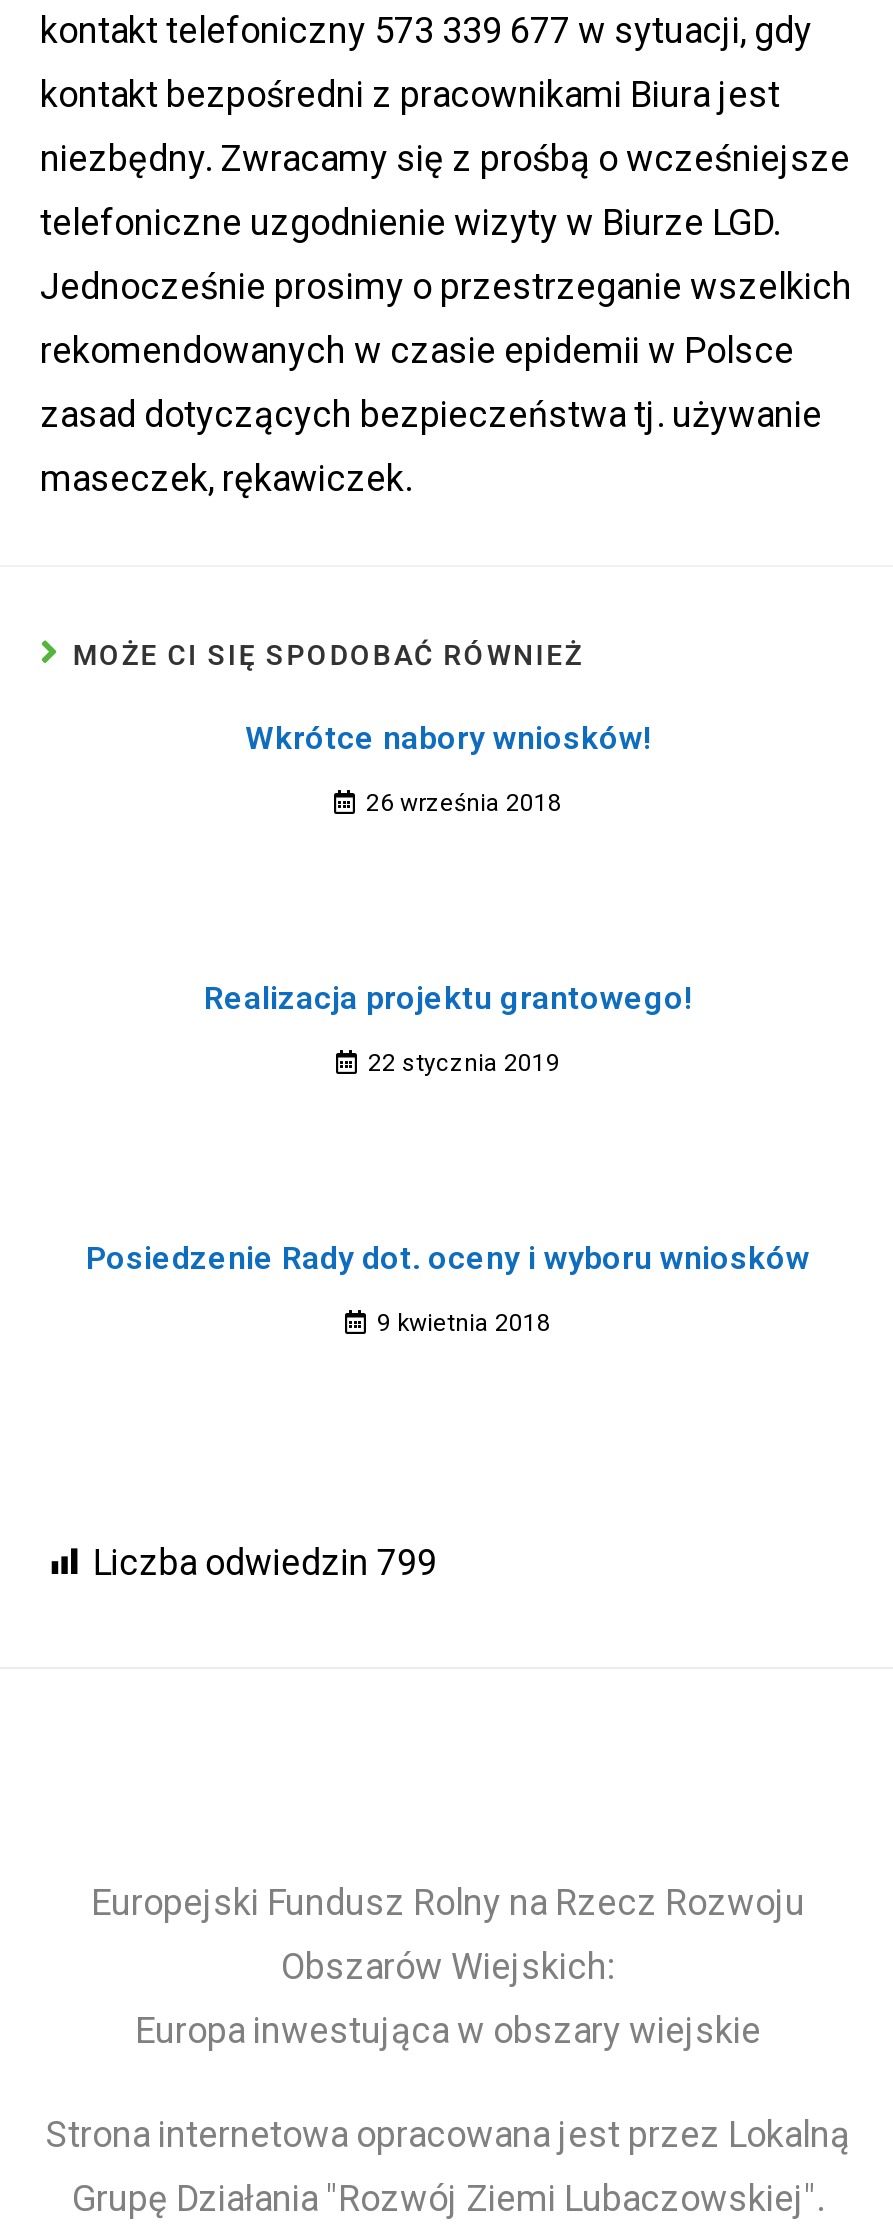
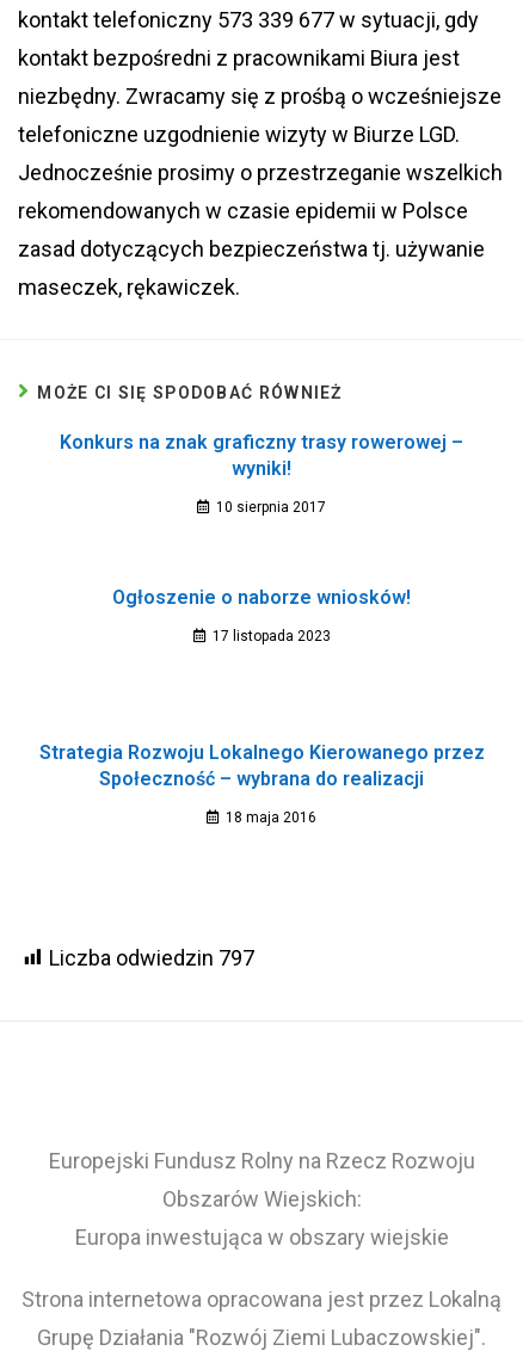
[245,719,651,757] Wkrótce nabory wniosków! -> [60,431,463,480] Konkurs na znak graficzny trasy rowerowej – | wyniki!
[366,789,562,817] 26 września 2018 -> [216,499,326,516] 10 sierpnia 2017
[204,979,692,1017] Realizacja projektu grantowego! -> [112,586,411,609] Ogłoszenie o naborze wniosków!
[368,1049,560,1077] 22 stycznia 2019 -> [212,628,330,644] 17 listopada 2023
[86,1239,810,1277] Posiedzenie Rady dot. oceny i wyboru wniosków -> [39,741,484,790] Strategia Rozwoju Lokalnego Kierowanego przez | Społeczność – wybrana do realizacji
[377,1309,551,1337] 9 kwietnia 2018 -> [226,809,316,826] 18 maja 2016
[93,1541,437,1583] Liczba odwiedzin 799 -> [49,945,255,970] Liczba odwiedzin 797

